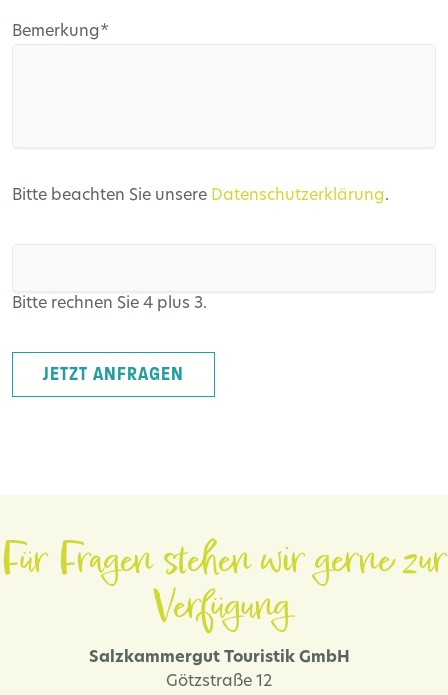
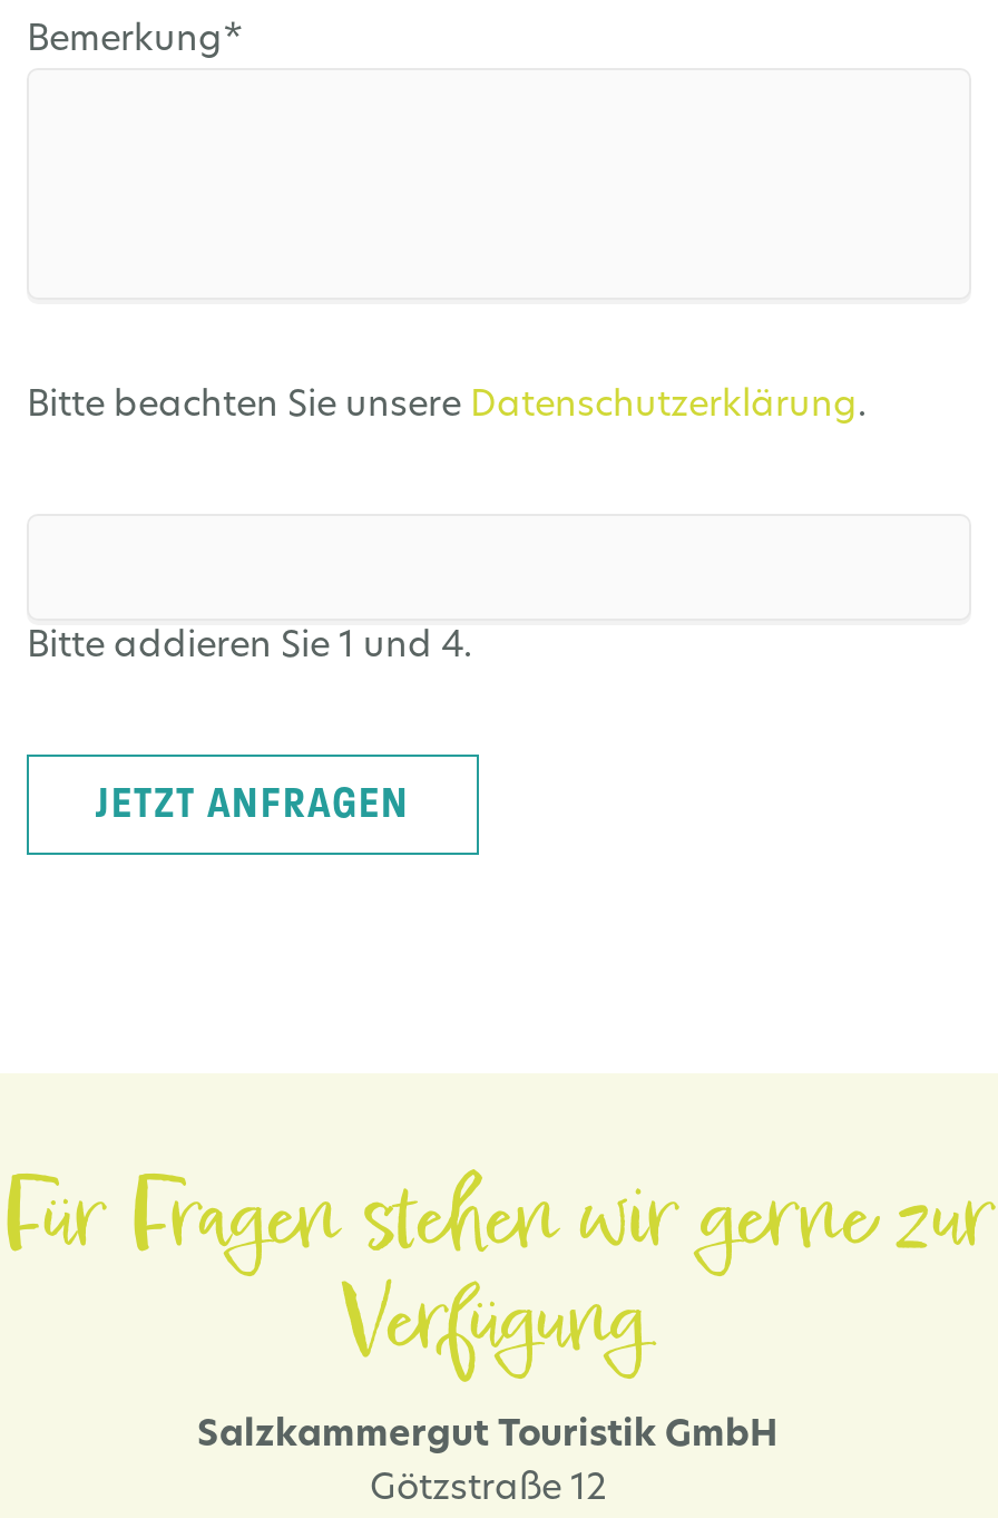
[12,296,207,312] Bitte rechnen Sie 4 plus 3. -> [27,631,472,666] Bitte addieren Sie 1 und 4.

